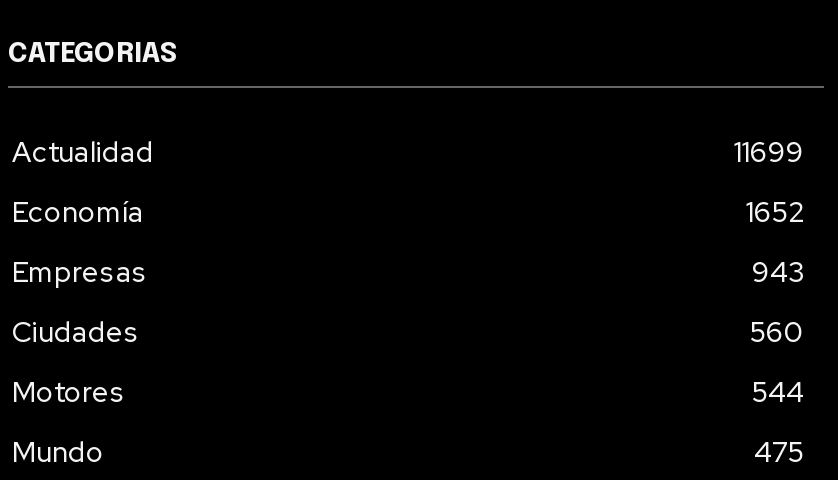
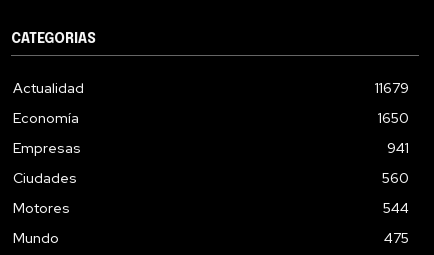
[734,134,804,170] 11699 -> [375,78,409,96] 11679
[746,194,804,230] 1652 -> [378,108,409,126] 1650
[752,254,804,290] 943 -> [387,138,409,156] 941

